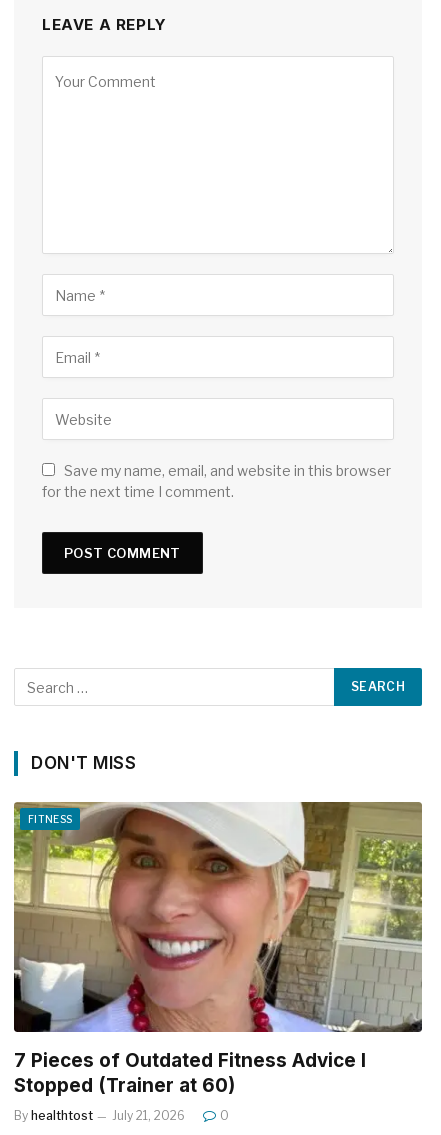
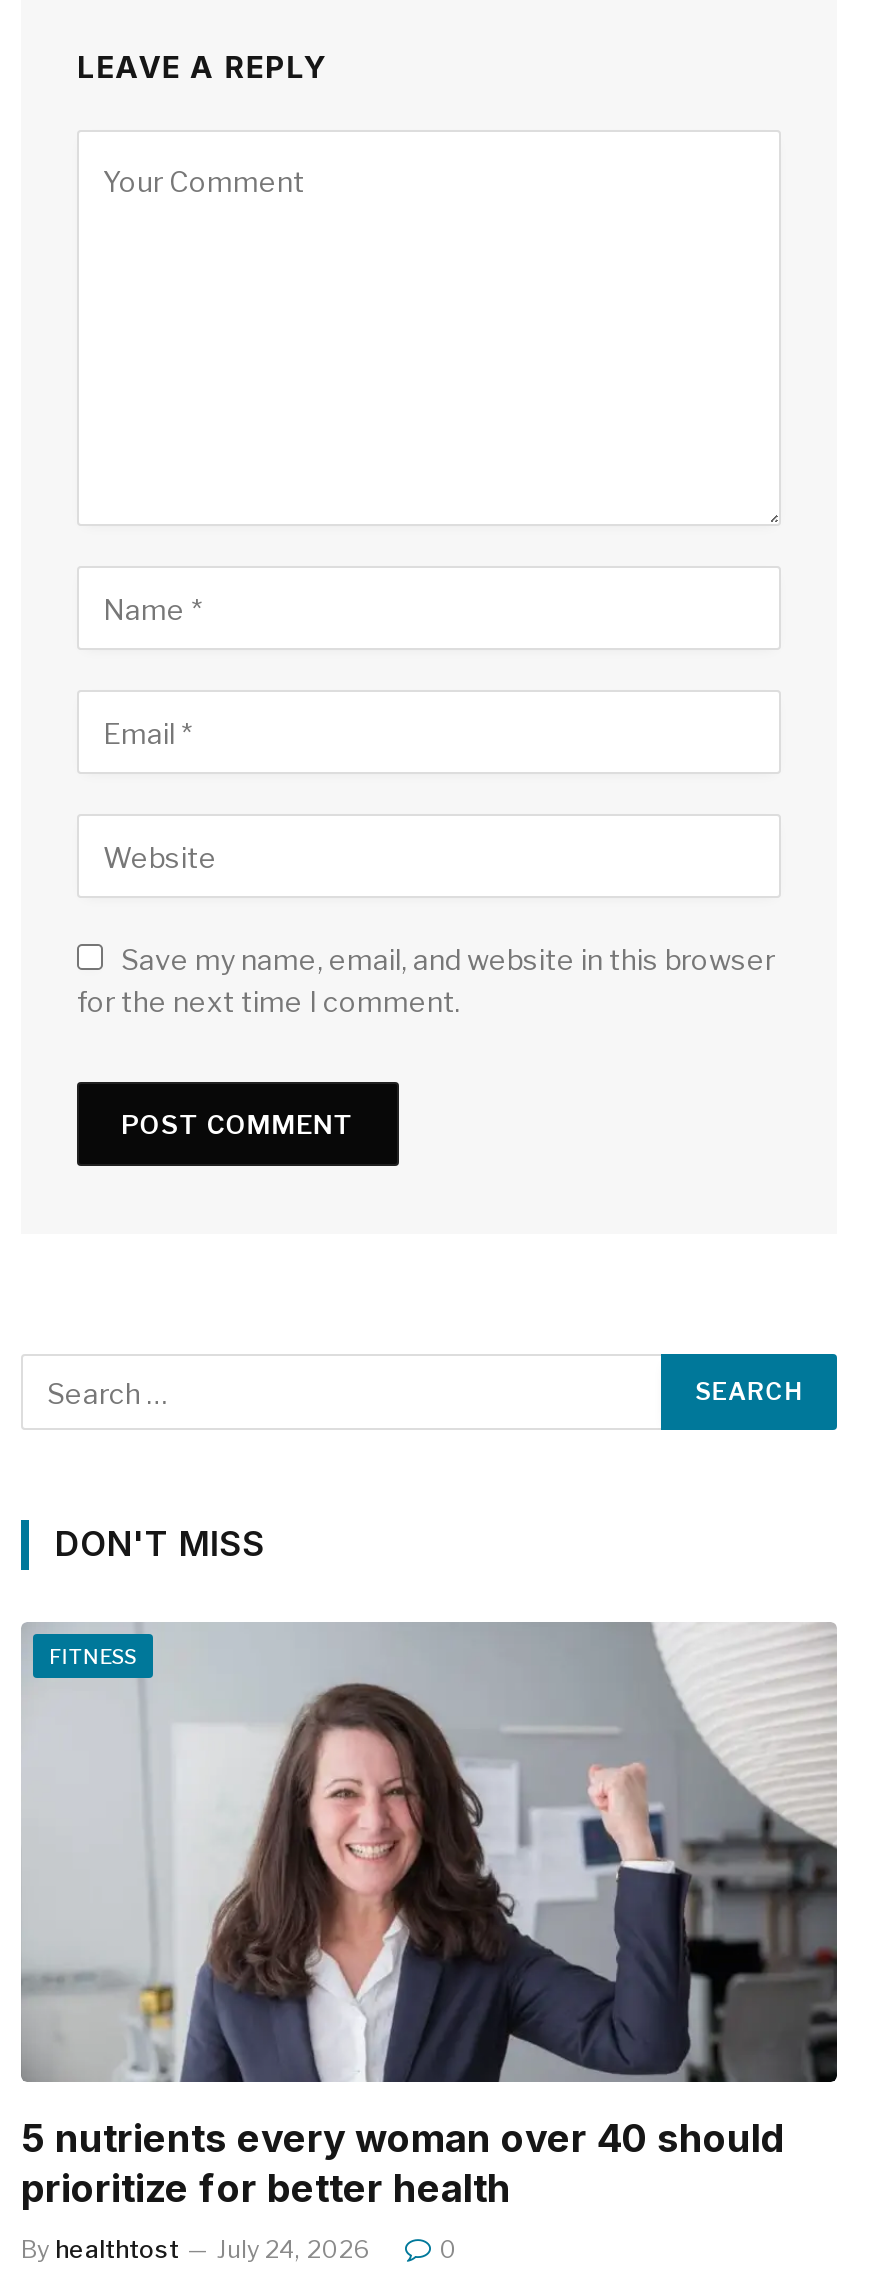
[14,801,422,1097] [image] | 7 Pieces of Outdated Fitness Advice I | Stopped (Trainer at 60) -> [21,1622,837,2212] [image] | 5 nutrients every woman over 40 should | prioritize for better health
[14,1108,185,1123] By healthtost July 21, 2026 -> [21,2234,369,2264] By healthtost July 24, 2026

